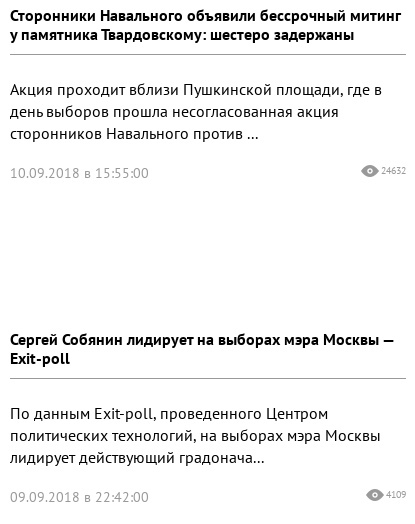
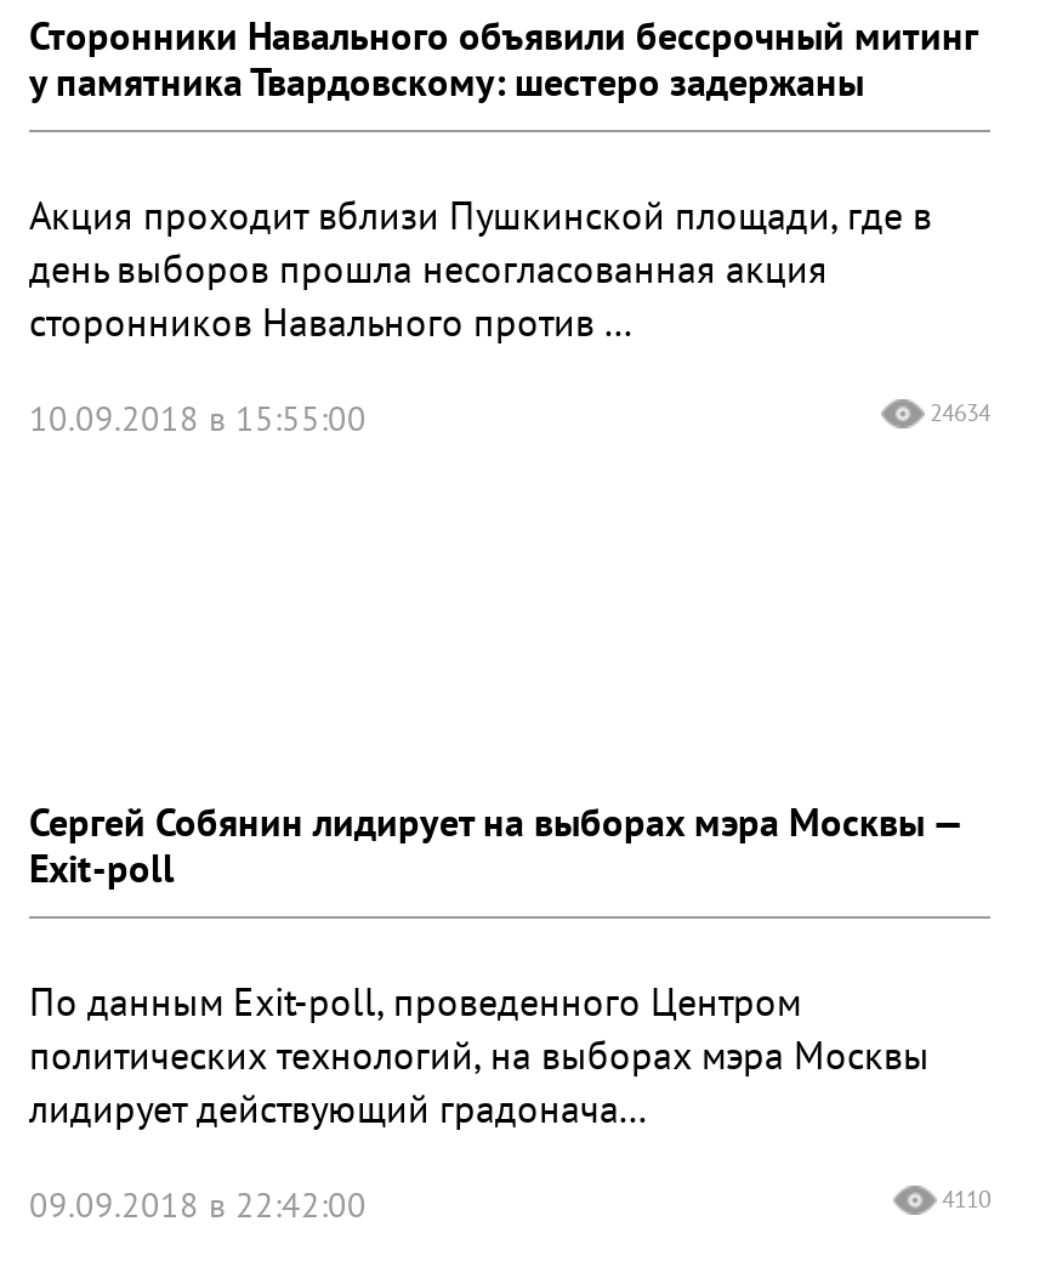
[381,164,406,177] 24632 -> [930,397,990,428] 24634
[386,488,406,501] 4109 -> [942,1183,990,1215] 4110

